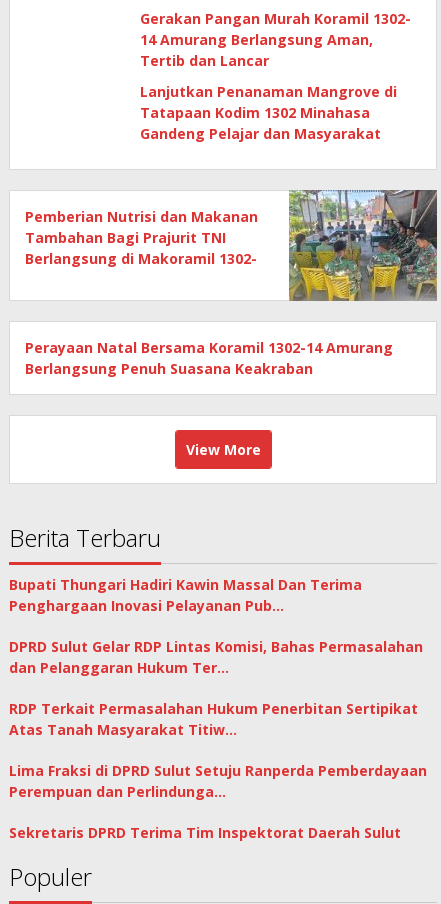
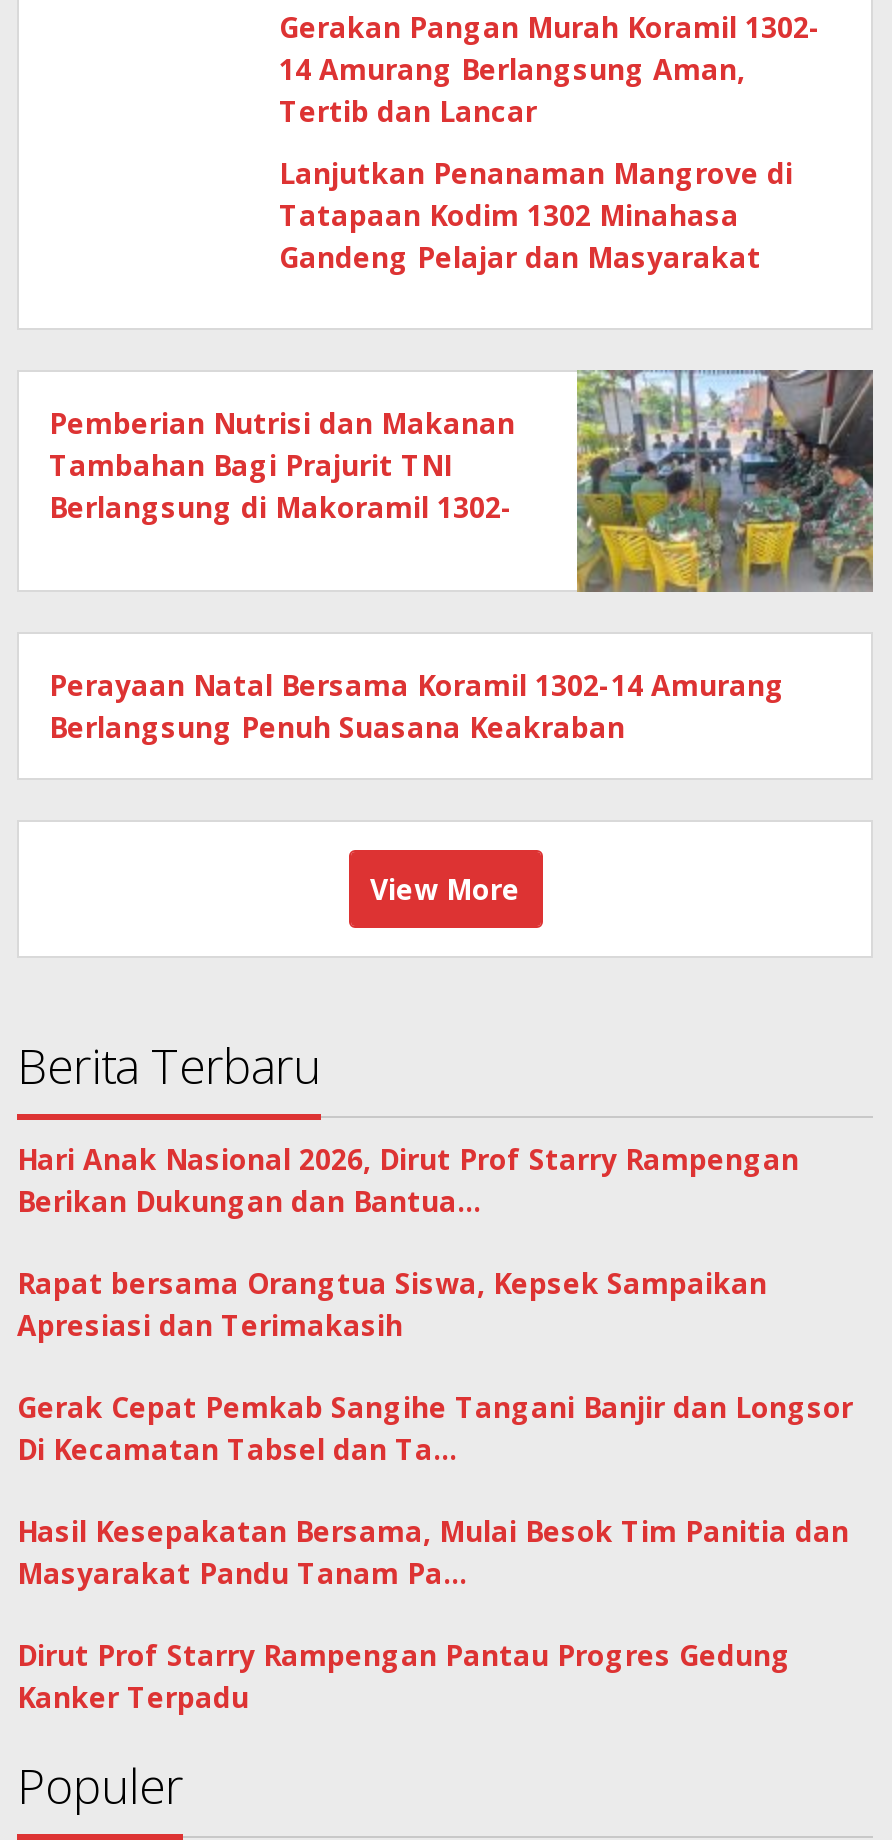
[9,575,362,615] Bupati Thungari Hadiri Kawin Massal Dan Terima | Penghargaan Inovasi Pelayanan Pub… -> [17,1141,799,1221] Hari Anak Nasional 2026, Dirut Prof Starry Rampengan | Berikan Dukungan dan Bantua…
[9,637,423,677] DPRD Sulut Gelar RDP Lintas Komisi, Bahas Permasalahan | dan Pelanggaran Hukum Ter… -> [17,1265,767,1345] Rapat bersama Orangtua Siswa, Kepsek Sampaikan | Apresiasi dan Terimakasih
[9,699,418,739] RDP Terkait Permasalahan Hukum Penerbitan Sertipikat | Atas Tanah Masyarakat Titiw… -> [17,1389,853,1469] Gerak Cepat Pemkab Sangihe Tangani Banjir dan Longsor | Di Kecamatan Tabsel dan Ta…
[9,761,427,801] Lima Fraksi di DPRD Sulut Setuju Ranperda Pemberdayaan | Perempuan dan Perlindunga… -> [17,1513,849,1593] Hasil Kesepakatan Bersama, Mulai Besok Tim Panitia dan | Masyarakat Pandu Tanam Pa…
[9,823,401,842] Sekretaris DPRD Terima Tim Inspektorat Daerah Sulut -> [17,1637,791,1717] Dirut Prof Starry Rampengan Pantau Progres Gedung | Kanker Terpadu

